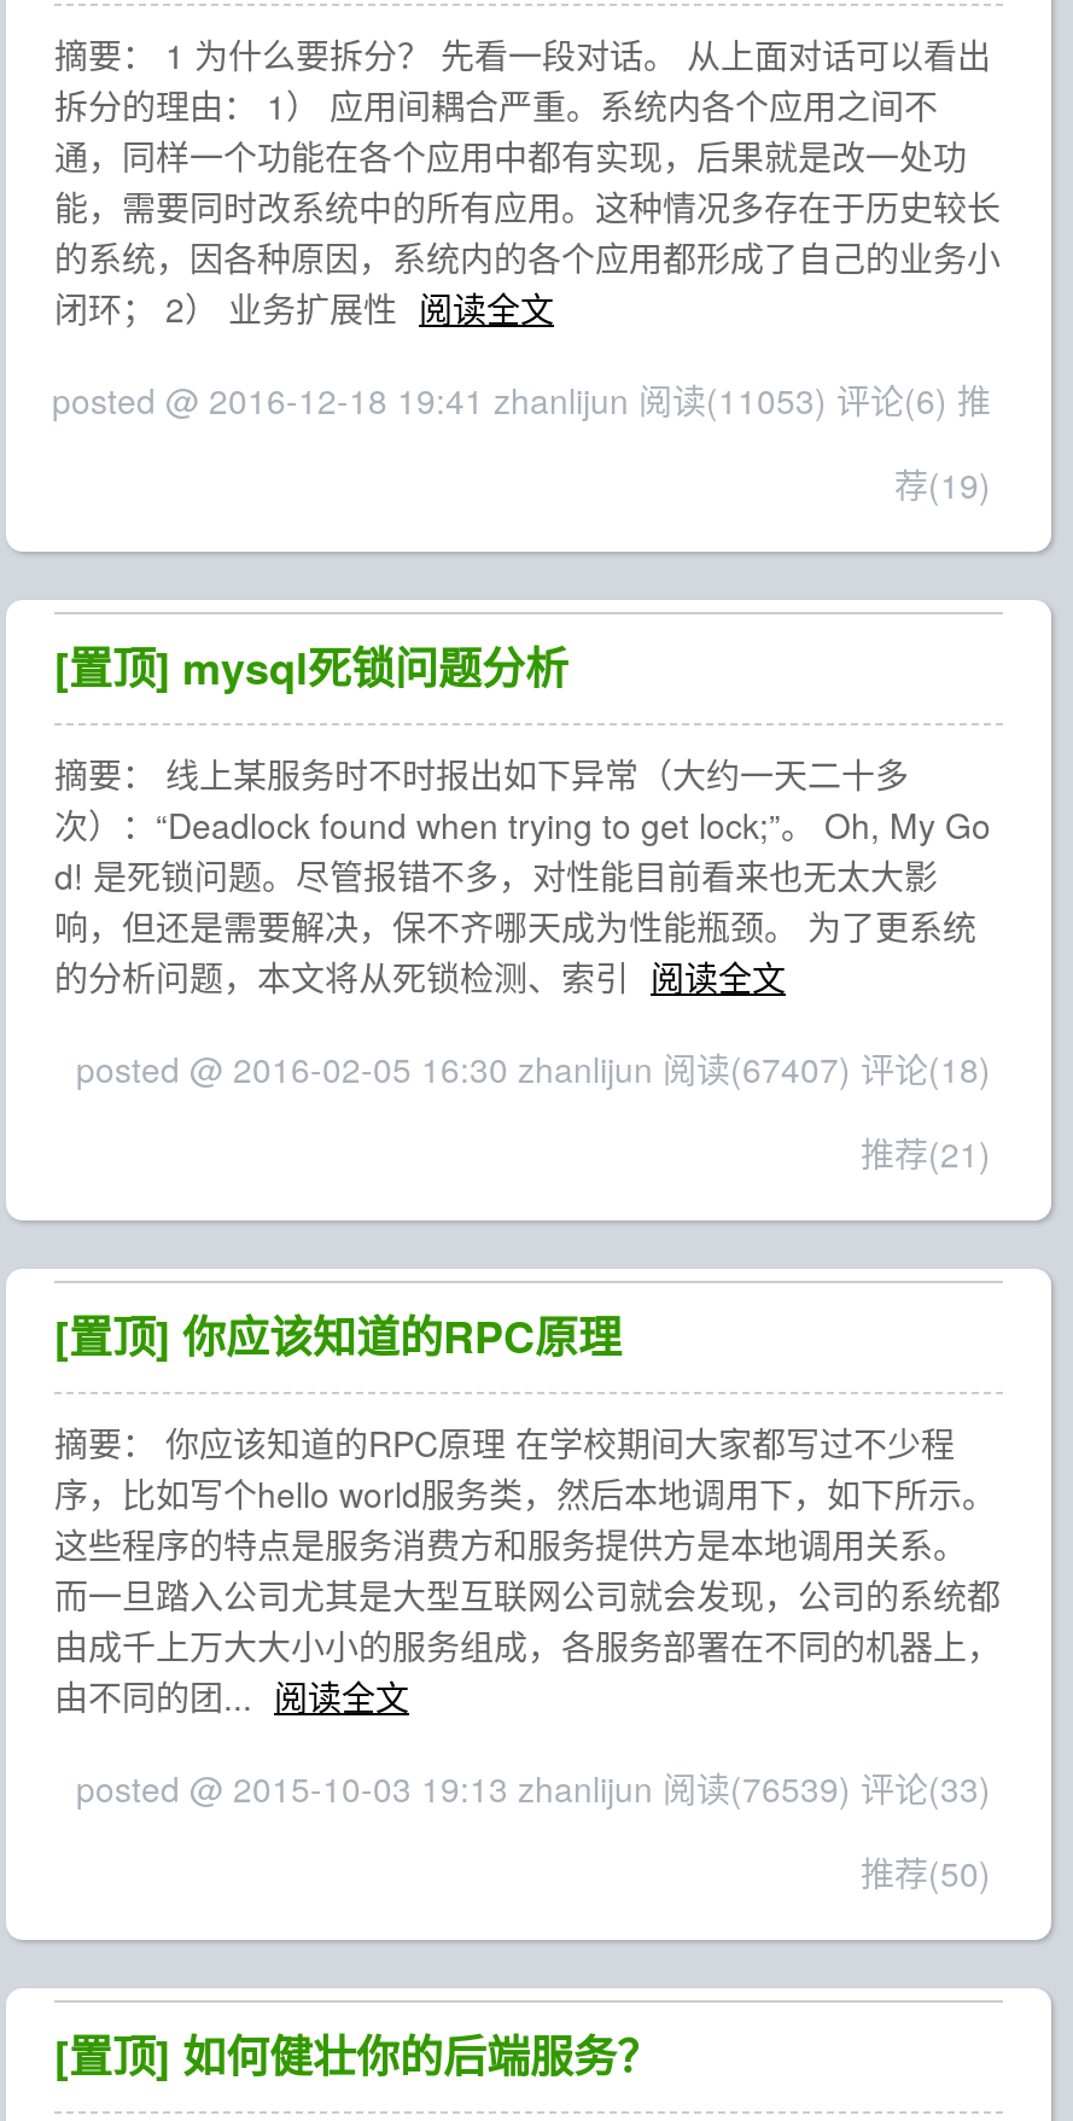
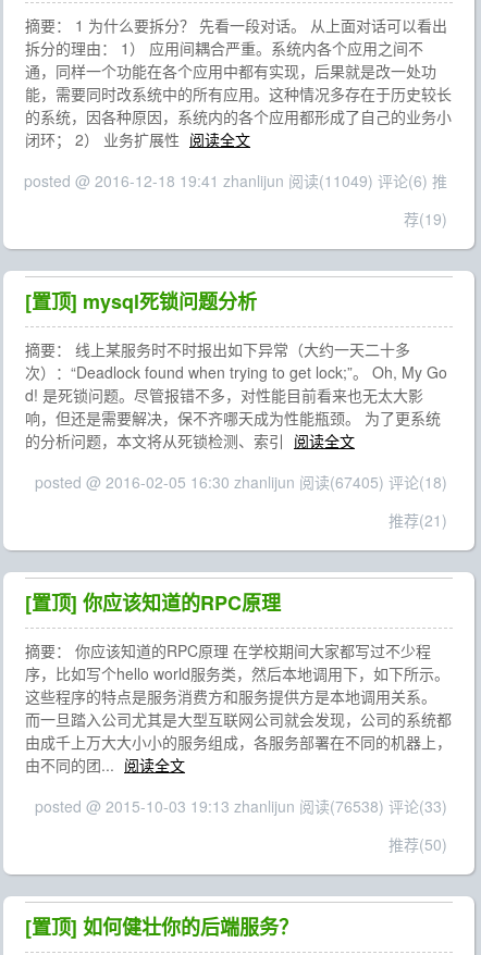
[52,375,991,424] posted @ 2016-12-18 19:41 zhanlijun阅读(11053) 评论(6) 推 -> [24,170,447,191] posted @ 2016-12-18 19:41 zhanlijun阅读(11049) 评论(6) 推
[76,1044,991,1092] posted @ 2016-02-05 16:30 zhanlijun阅读(67407) 评论(18) -> [35,471,447,493] posted @ 2016-02-05 16:30 zhanlijun阅读(67405) 评论(18)
[76,1764,991,1812] posted @ 2015-10-03 19:13 zhanlijun阅读(76539) 评论(33) -> [35,795,447,817] posted @ 2015-10-03 19:13 zhanlijun阅读(76538) 评论(33)

